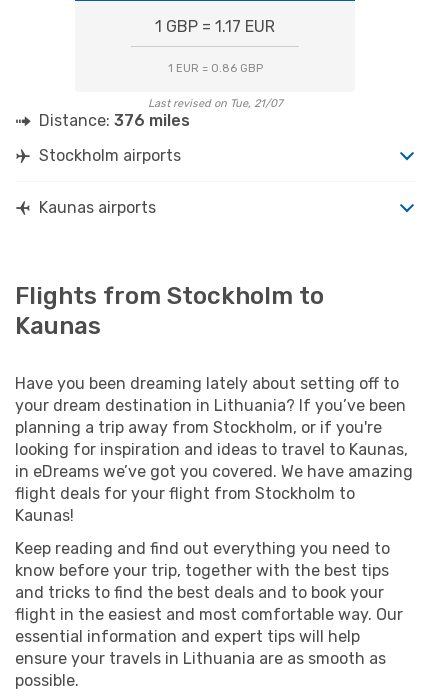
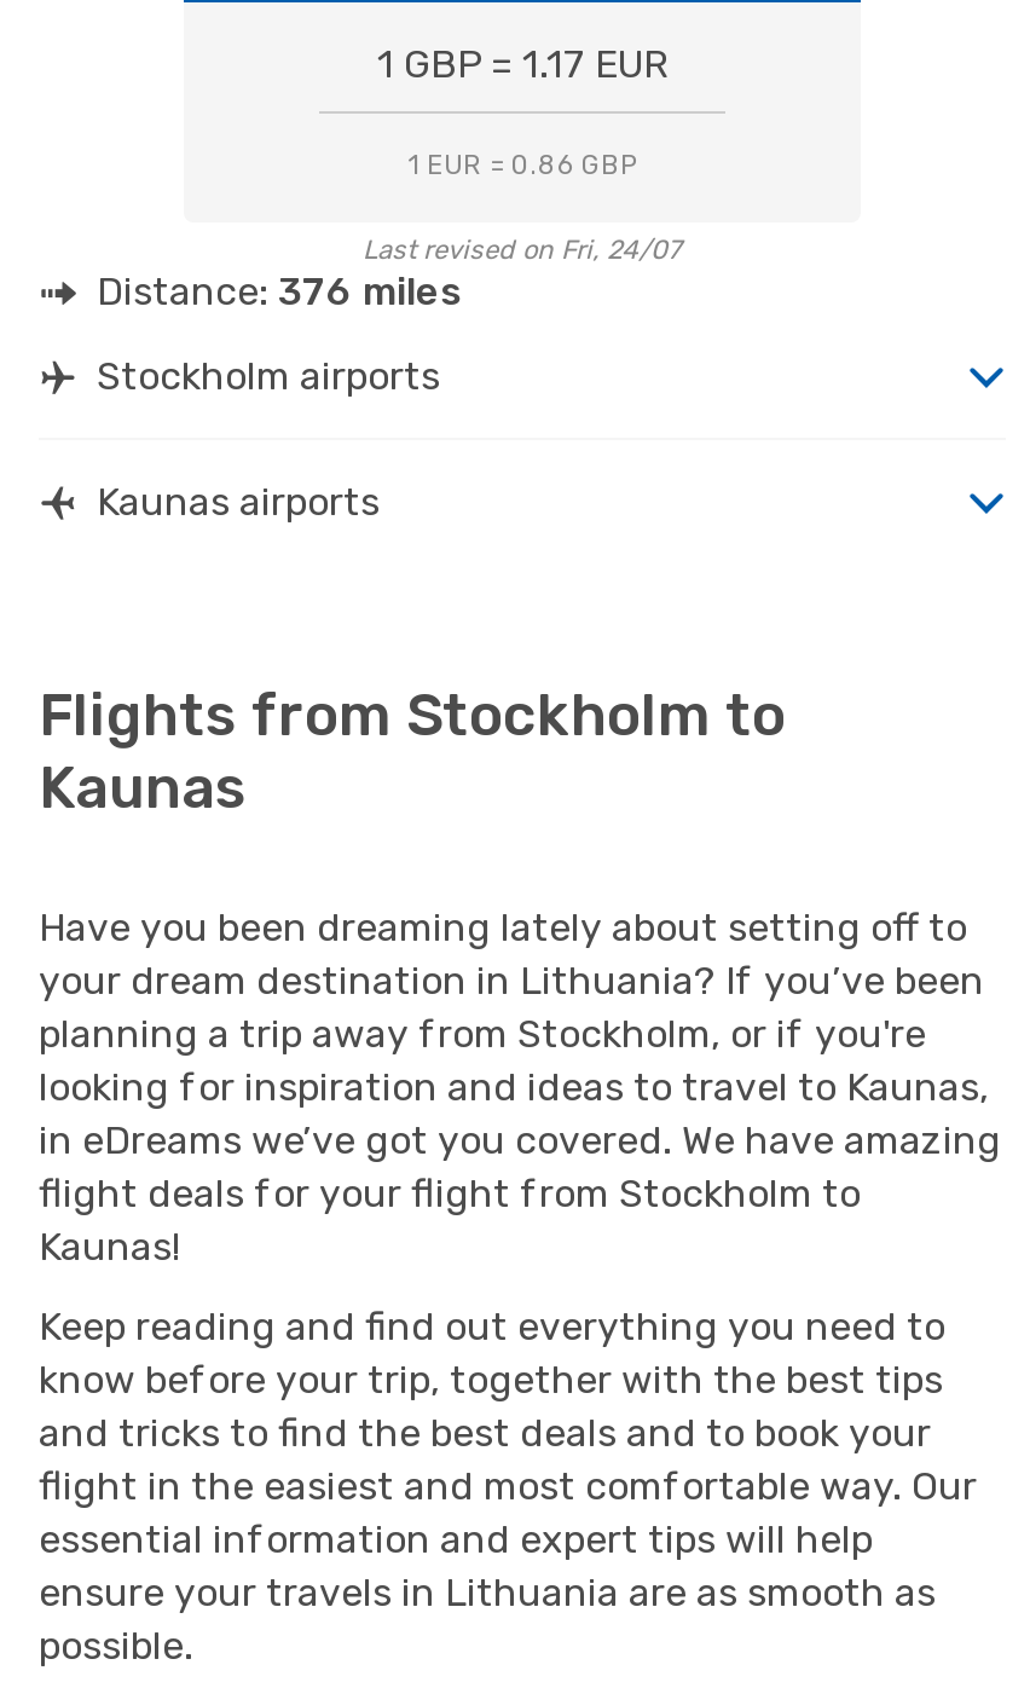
[147,97,282,110] Last revised on Tue, 21/07 -> [363,234,682,266] Last revised on Fri, 24/07

